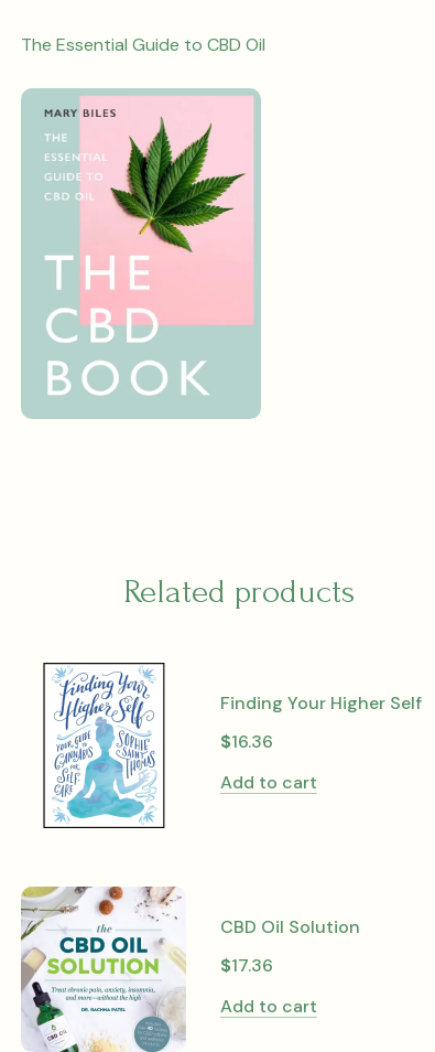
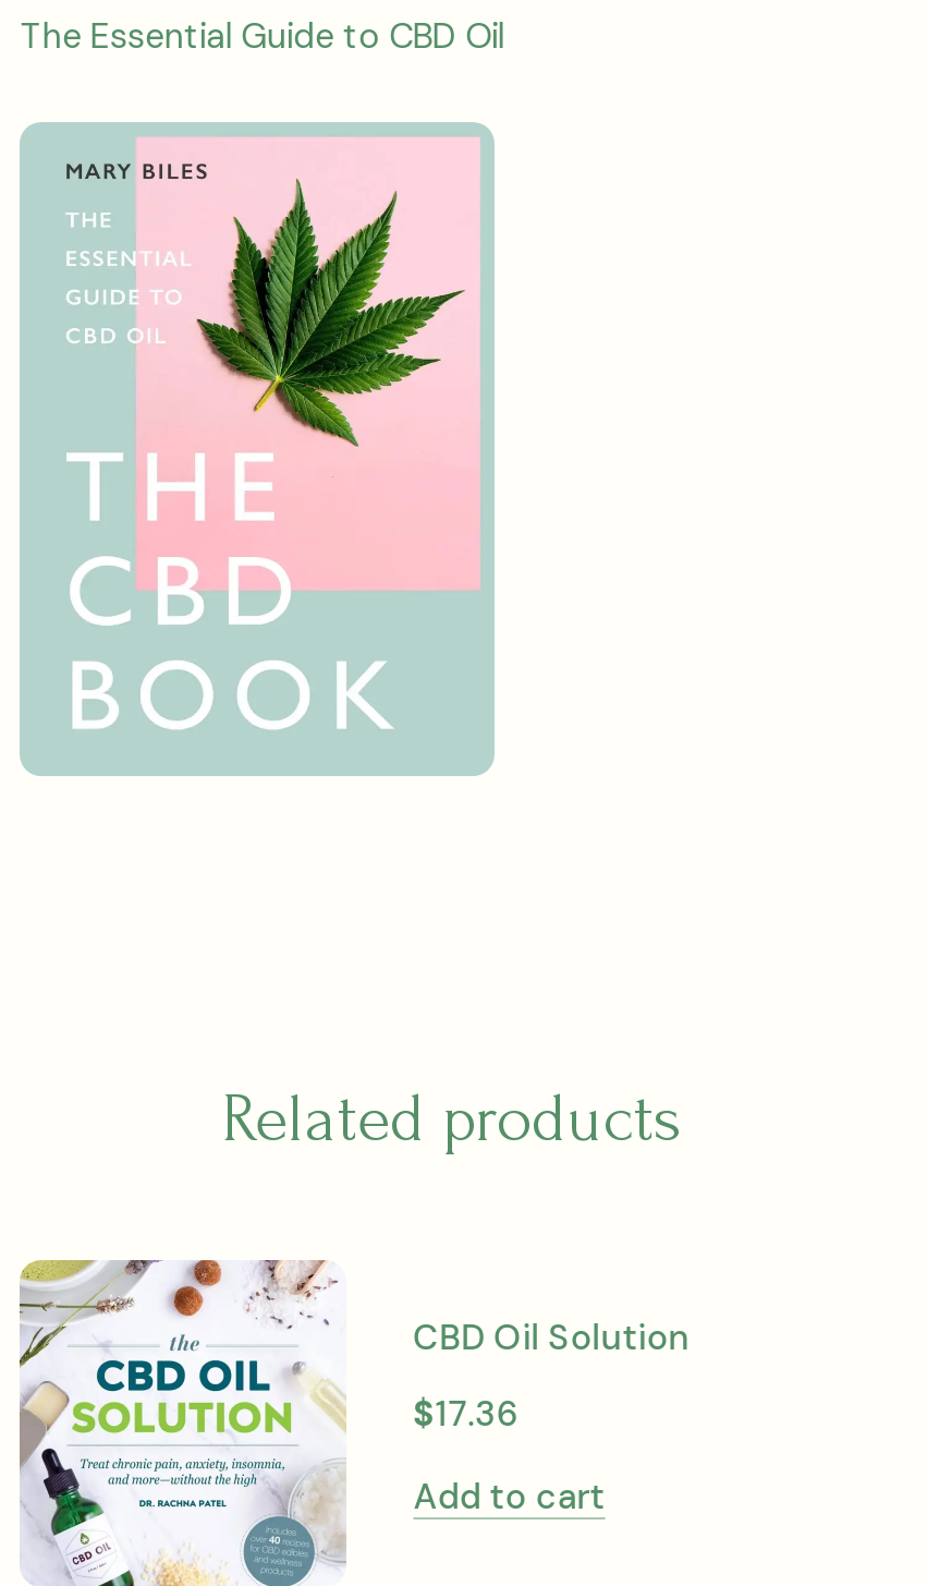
[42,662,166,829] [image] -> none
[220,691,422,794] Finding Your Higher Self | $16.36 | Add to cart -> none

